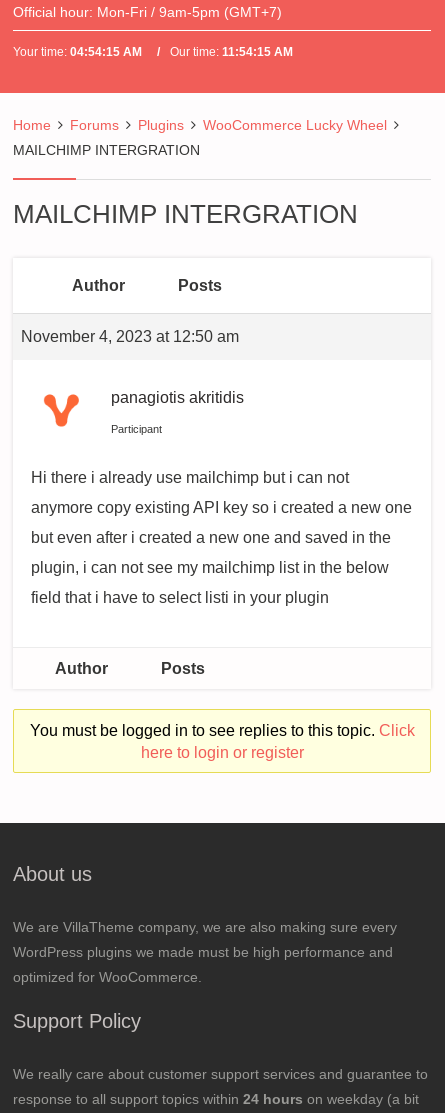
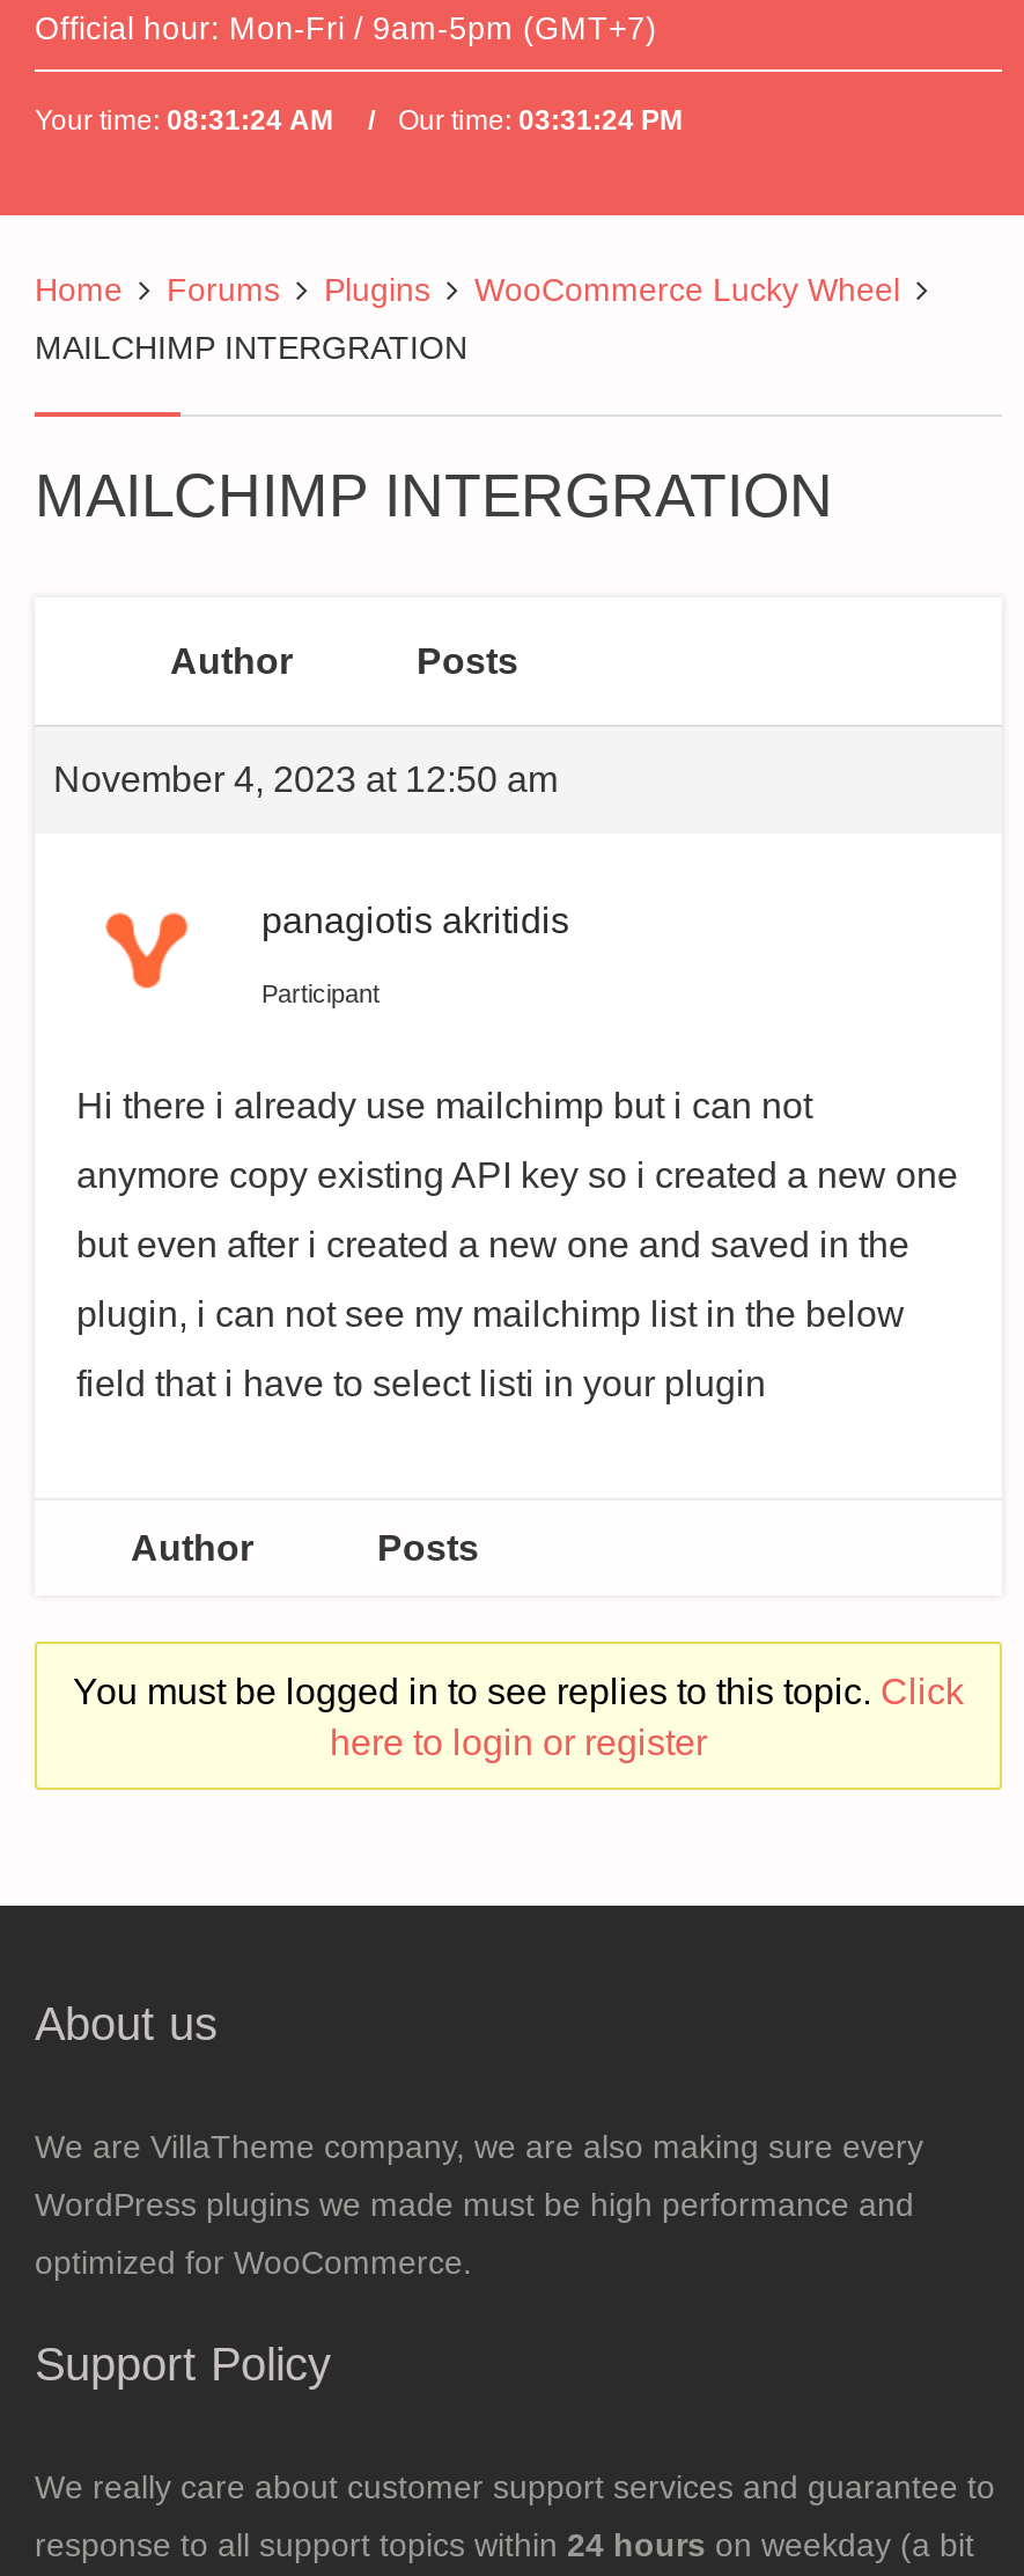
[13,45,142,59] Your time: 04:54:15 AM -> [35,104,333,137] Your time: 08:31:24 AM
[167,45,293,59] Our time: 11:54:15 AM -> [391,104,683,137] Our time: 03:31:24 PM

